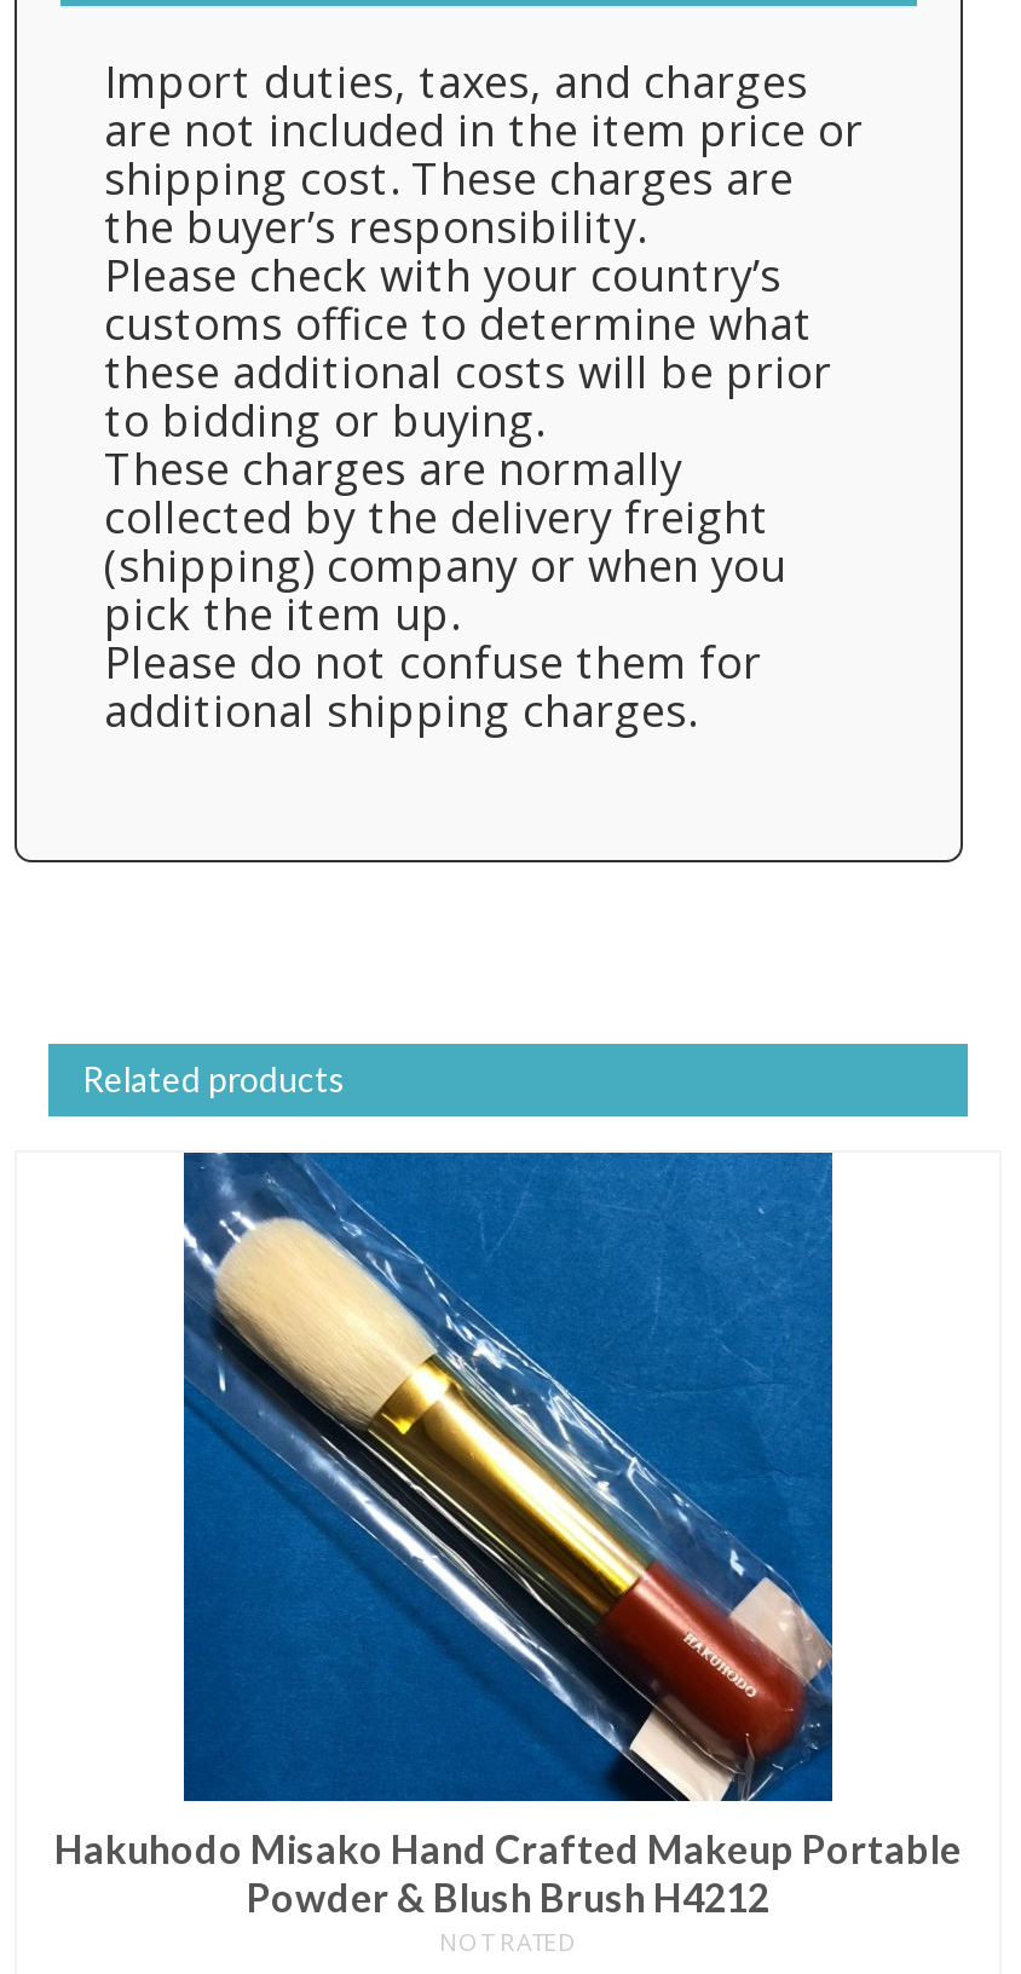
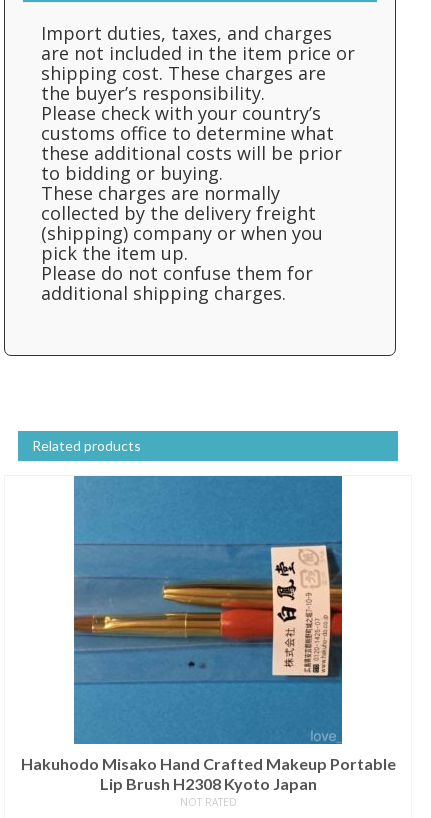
[181,1153,835,1920] [image] | Powder & Blush Brush H4212 -> [73,476,343,793] [image] | Lip Brush H2308 Kyoto Japan

